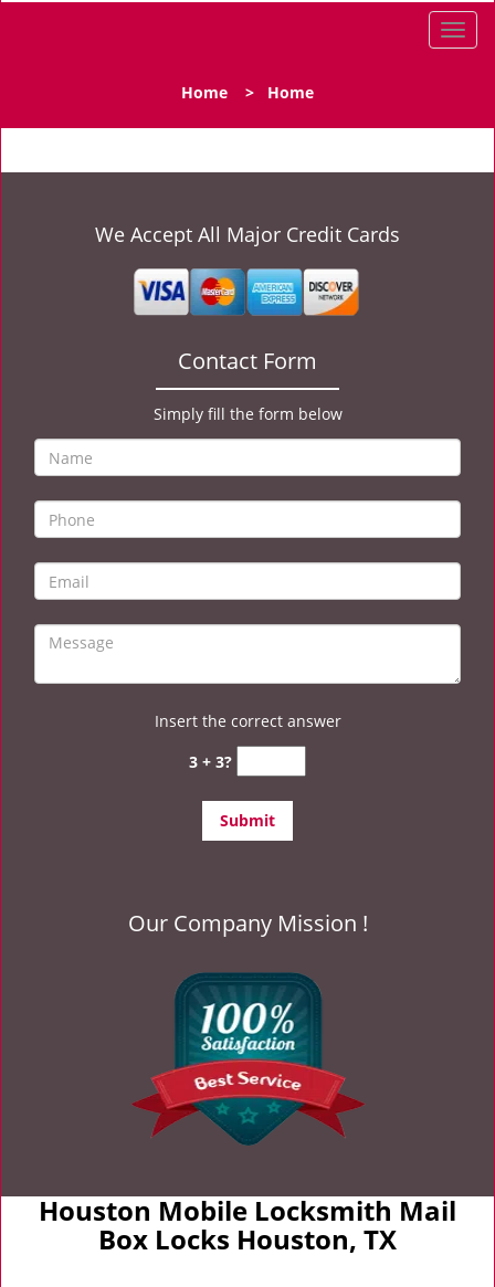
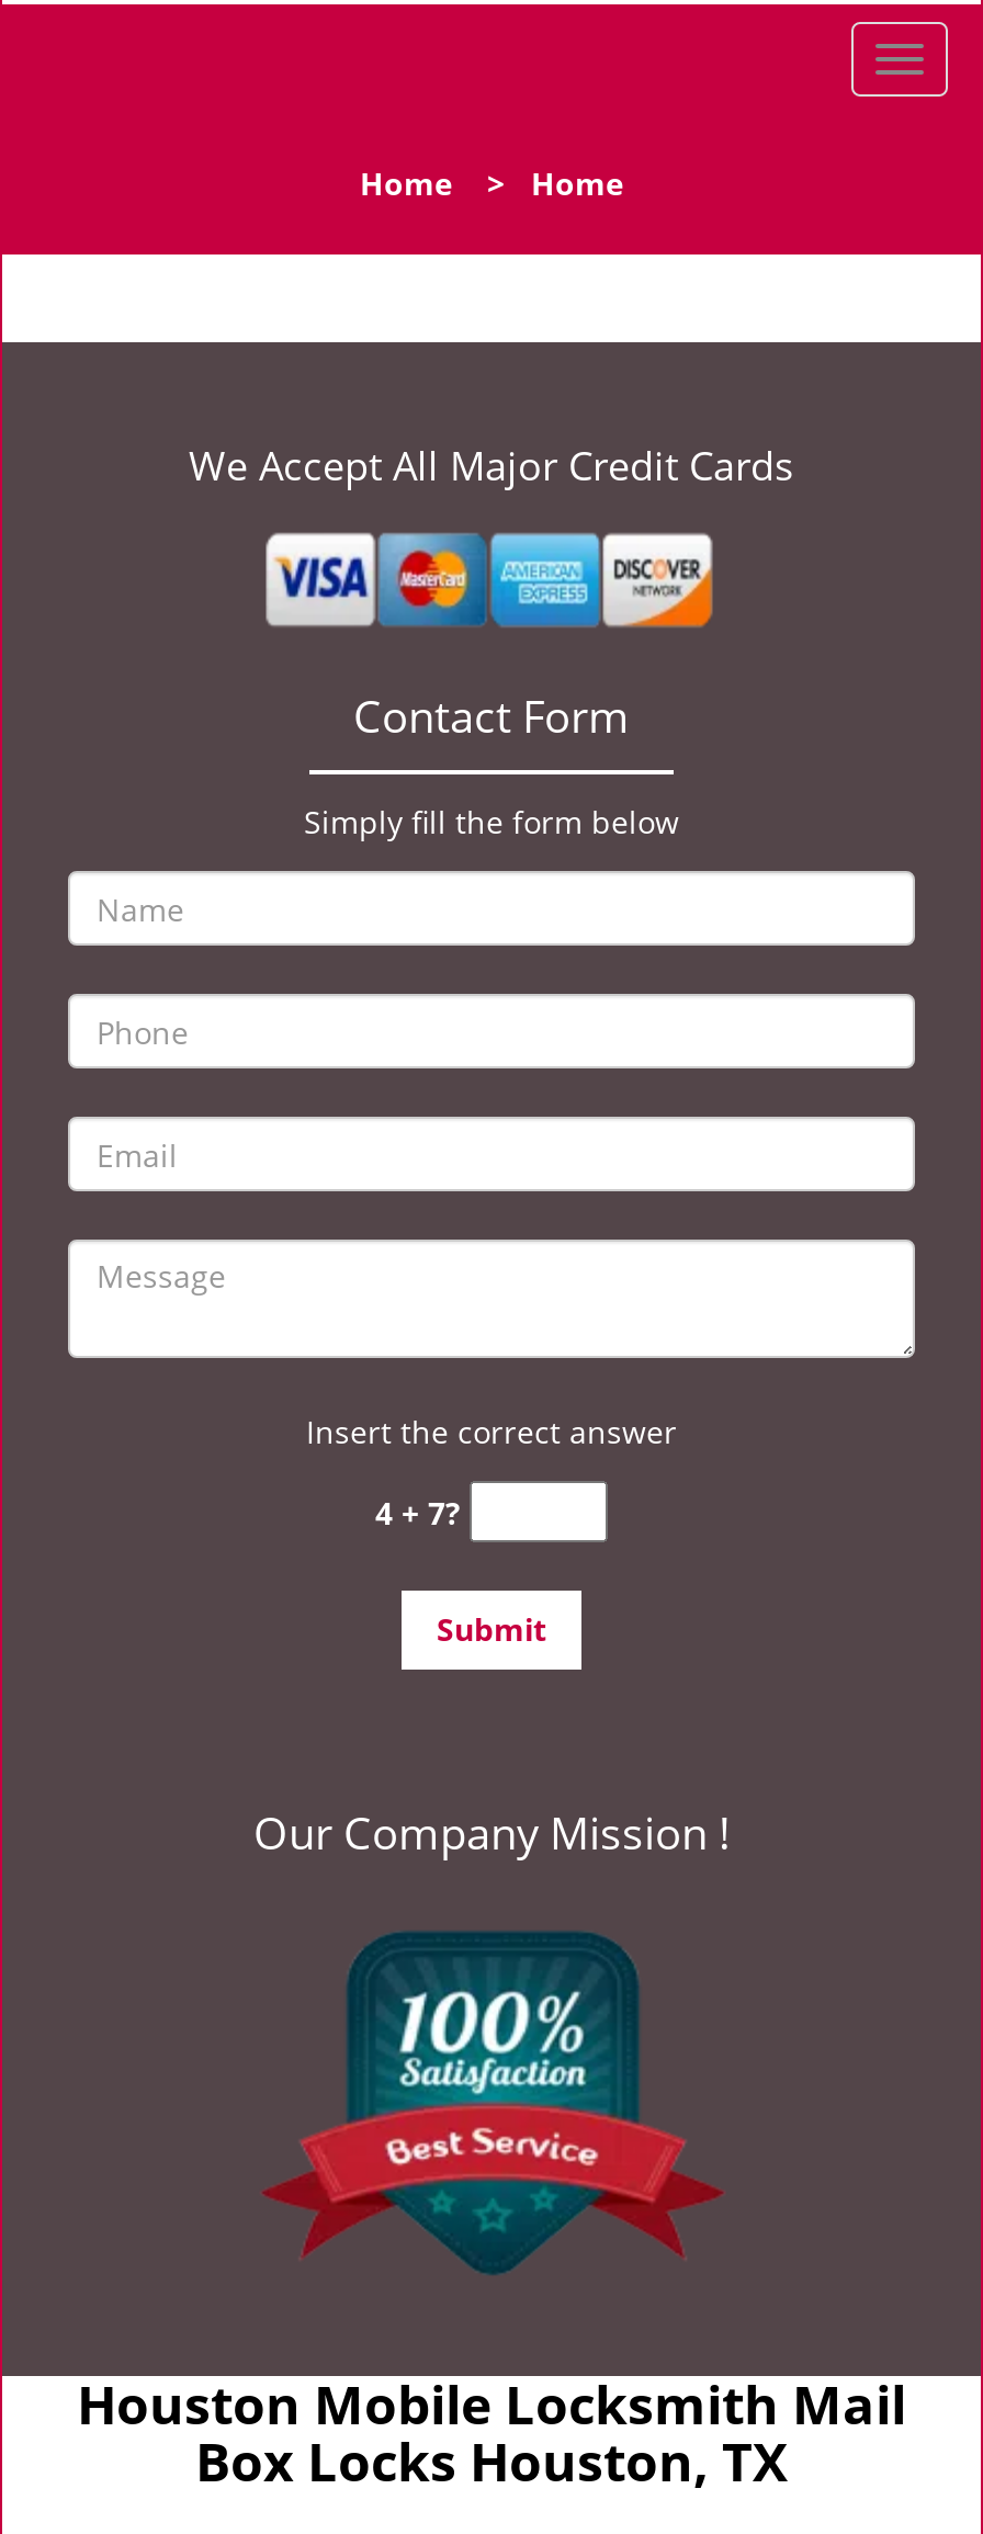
[189,751,232,772] 3 + 3? -> [375,1492,461,1534] 4 + 7?

